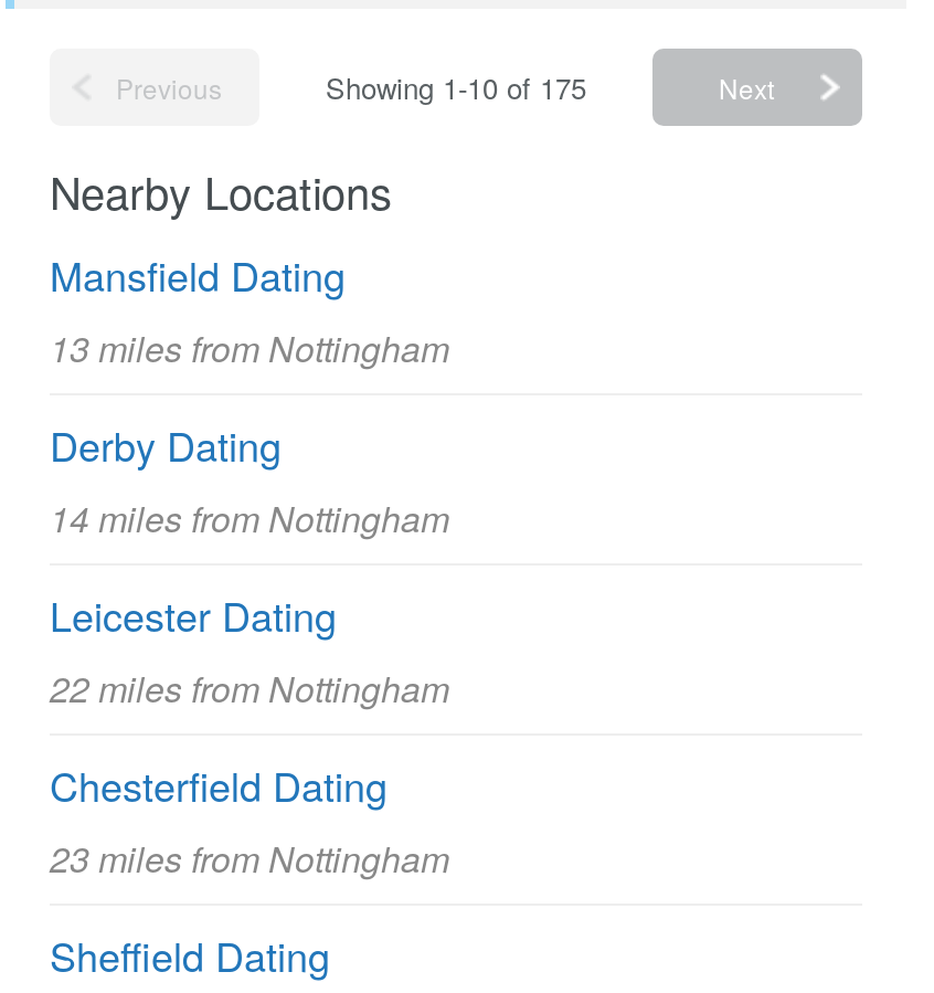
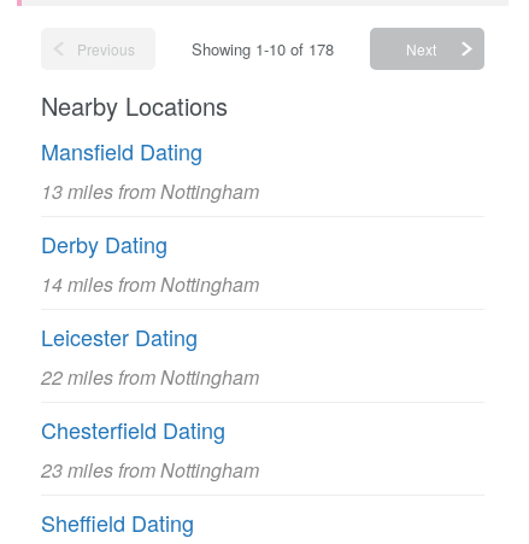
[326,66,586,108] Showing 1-10 of 175 -> [192,37,334,60] Showing 1-10 of 178

